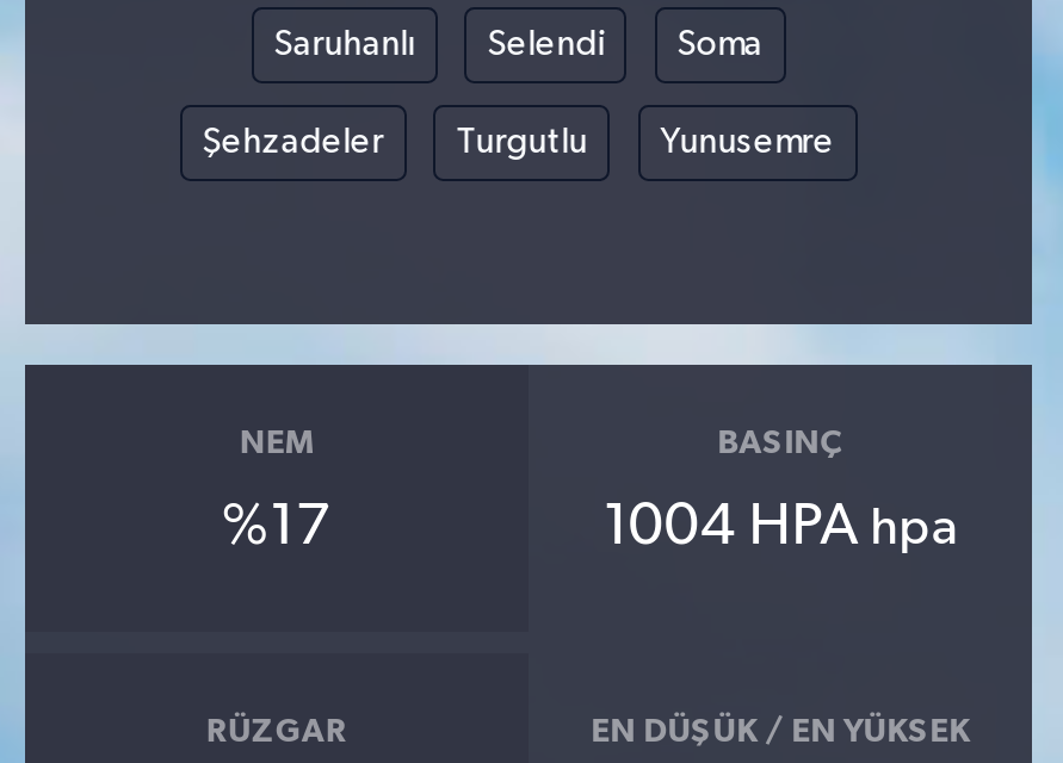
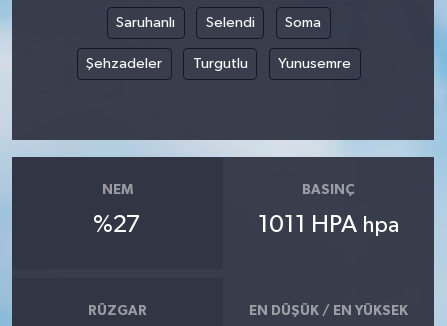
[222,497,331,555] %17 -> [93,213,141,237] %27
[603,497,958,555] 1004 HPA hpa -> [258,213,399,237] 1011 HPA hpa

